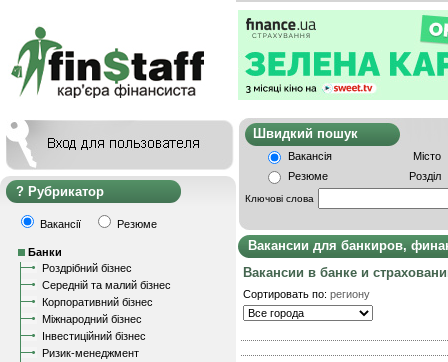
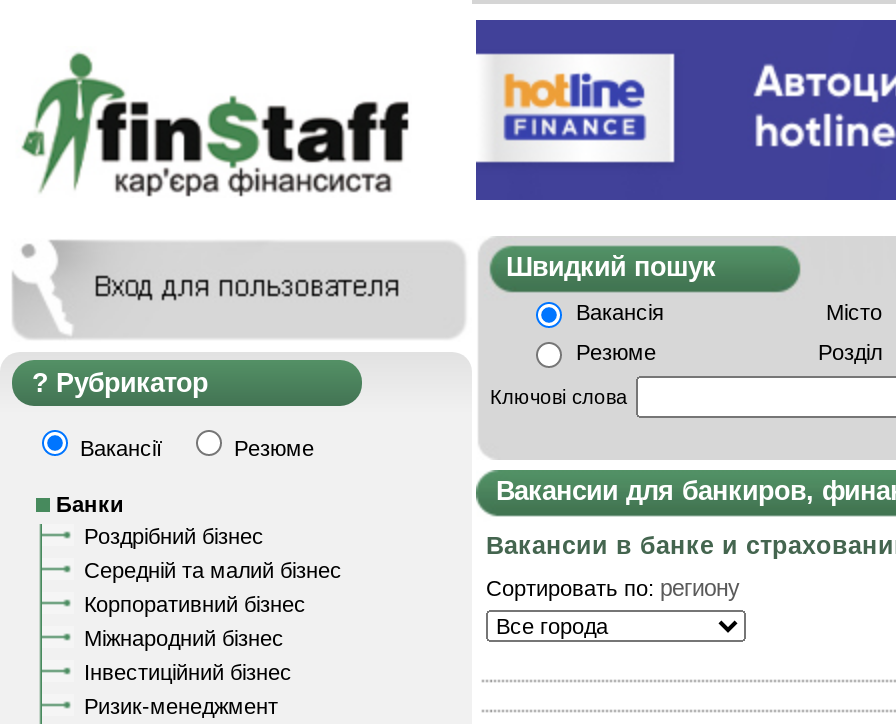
[238,10,445,100] [image] -> [474,18,890,202] [image]

